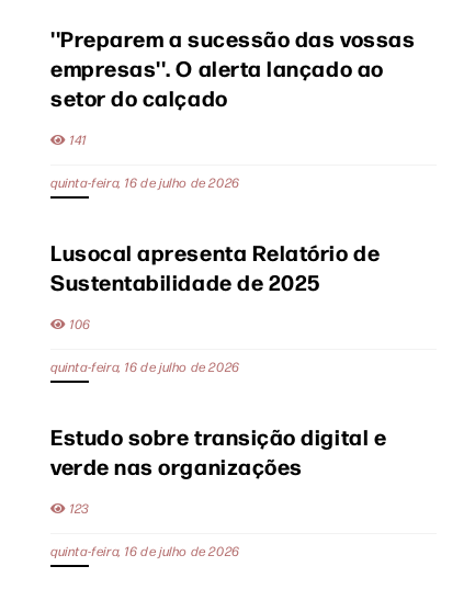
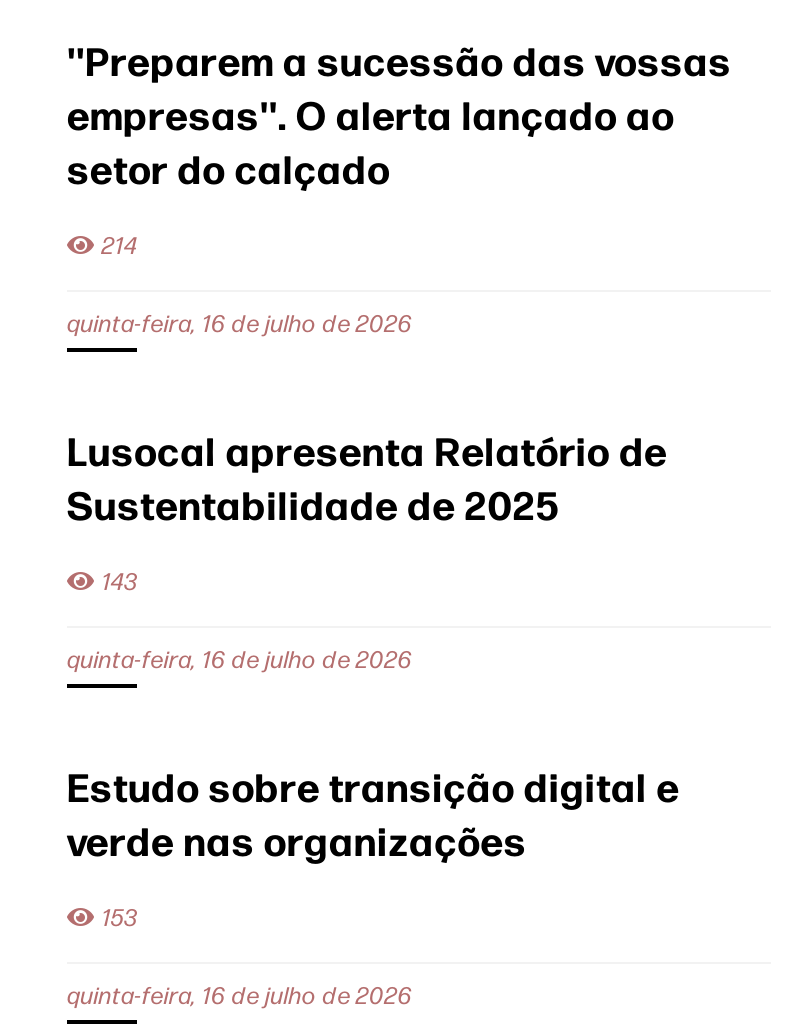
[66,131,87,148] 141 -> [96,229,137,261] 214
[66,315,91,333] 106 -> [96,565,139,597] 143
[66,499,90,517] 123 -> [96,901,139,933] 153

